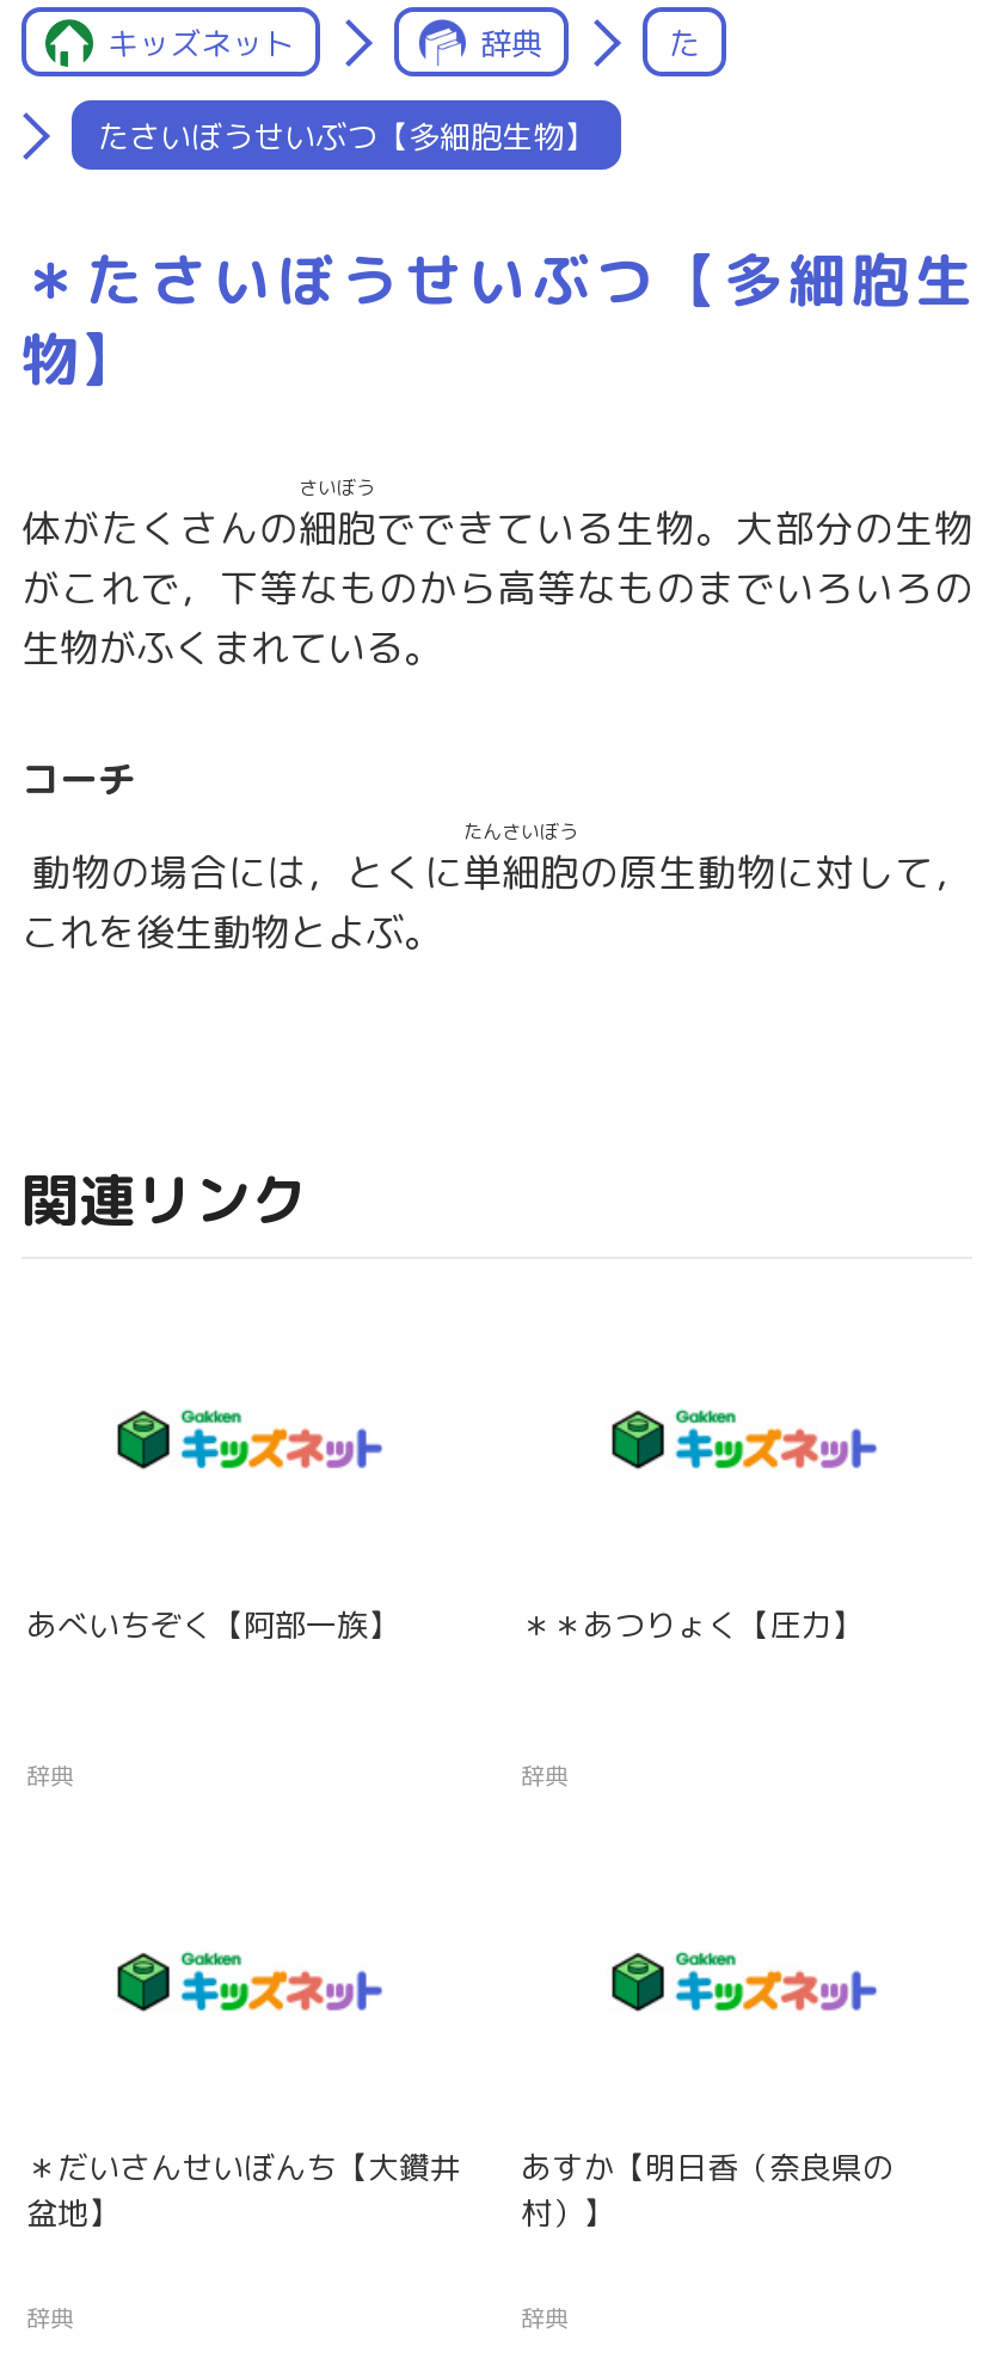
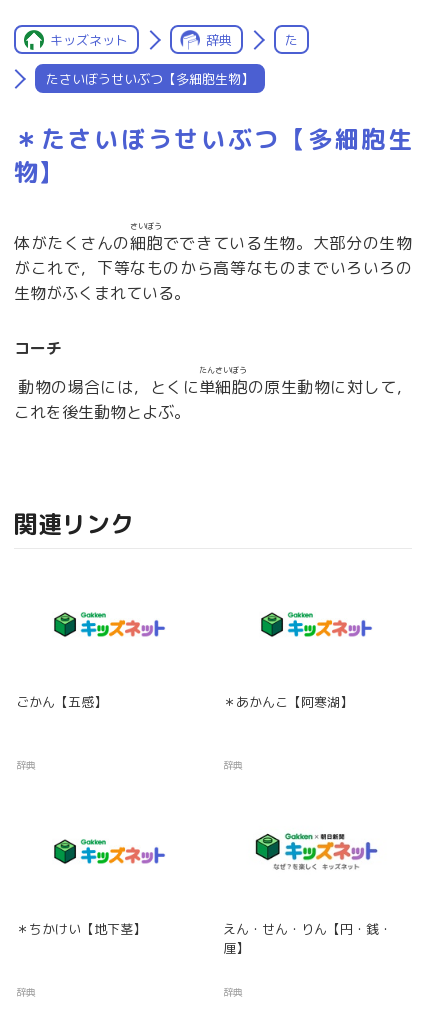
[26,1604,399,1647] あべいちぞく【阿部一族】 -> [16,693,107,711] ごかん【五感】
[521,1604,862,1647] ＊＊あつりょく【圧力】 -> [223,693,353,711] ＊あかんこ【阿寒湖】
[597,1938,889,2024] [image] -> [254,832,378,871] [image]
[26,2146,461,2234] ＊だいさんせいぼんち【大鑽井 | 盆地】 -> [16,920,146,938] ＊ちかけい【地下茎】
[521,2146,893,2234] あすか【明日香（奈良県の | 村）】 -> [223,920,392,957] えん・せん・りん【円・銭・ | 厘】

